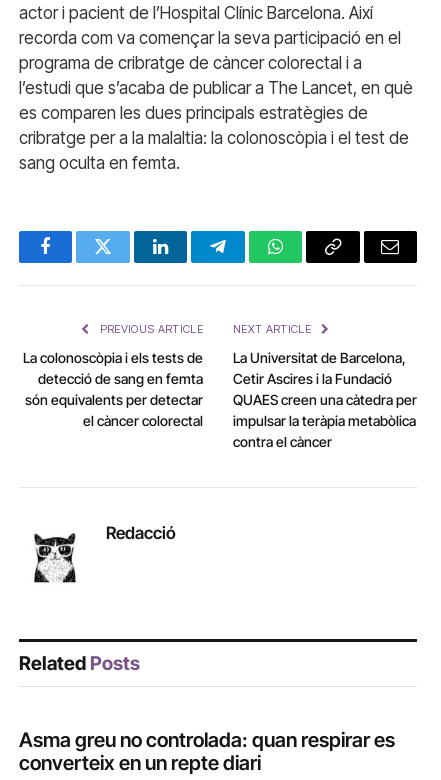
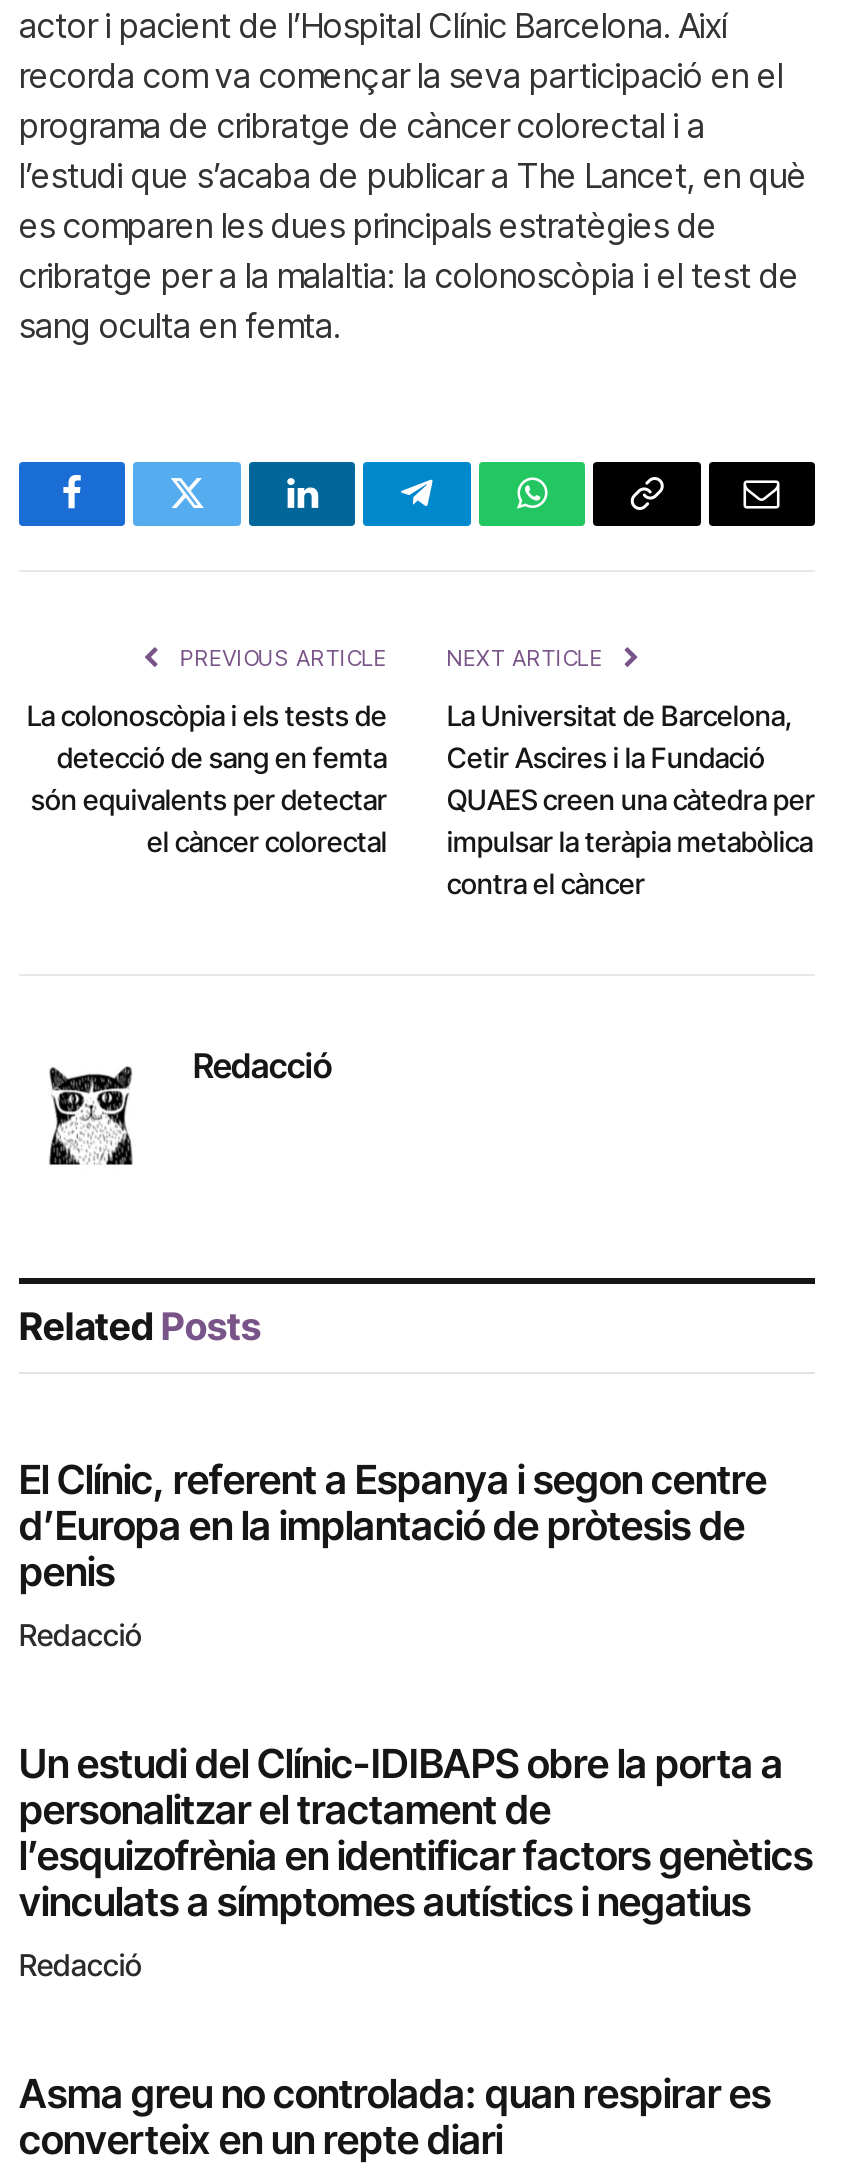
none -> [19,1456,813,1984] El Clínic, referent a Espanya i segon centre | d’Europa en la implantació de pròtesis de | penis | Redacció | Un estudi del Clínic-IDIBAPS obre la porta a | personalitzar el tractament de | l’esquizofrènia en identificar factors genètics | vinculats a símptomes autístics i negatius | Redacció

